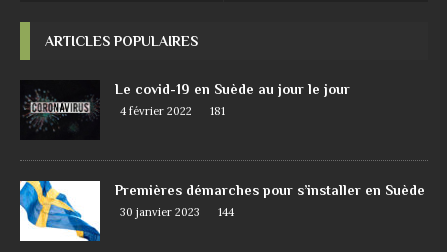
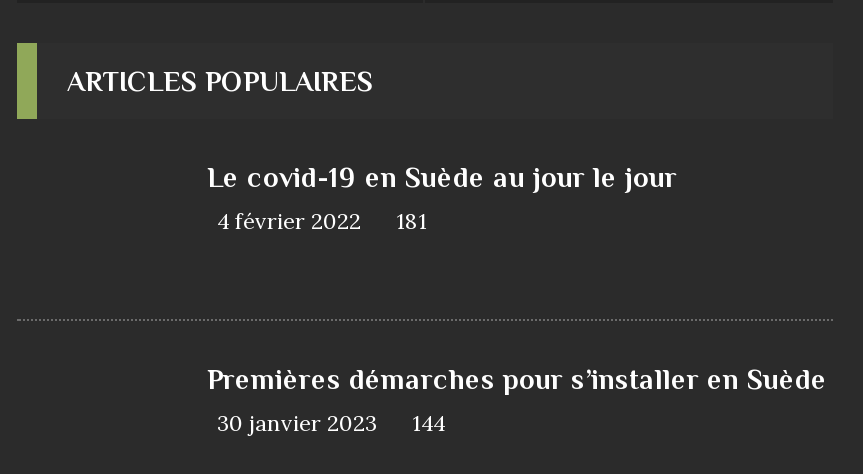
[21,81,99,139] [image] -> none
[19,180,101,242] [image] -> none

